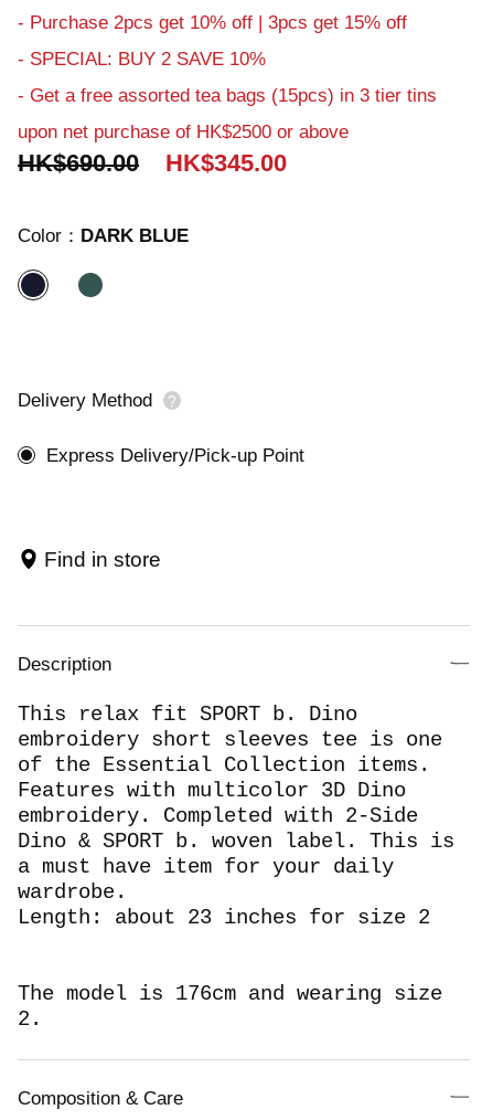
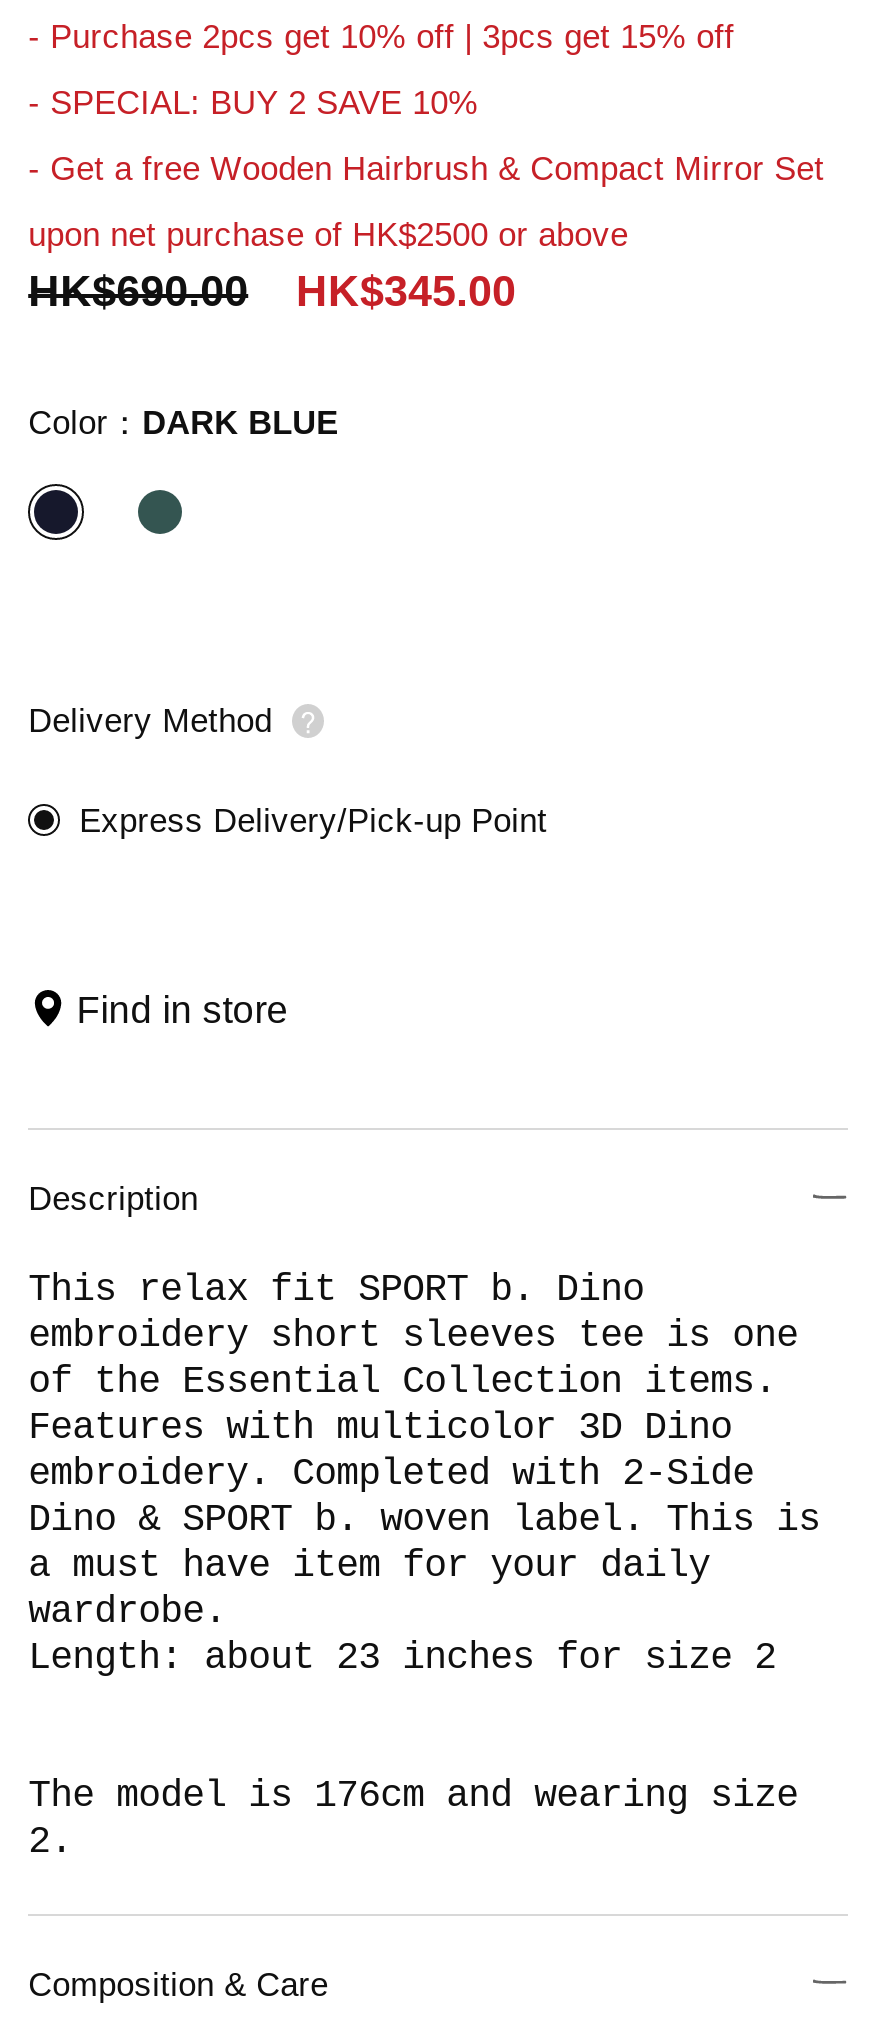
[18,85,437,106] - Get a free assorted tea bags (15pcs) in 3 tier tins -> [28,150,824,188] - Get a free Wooden Hairbrush & Compact Mirror Set

